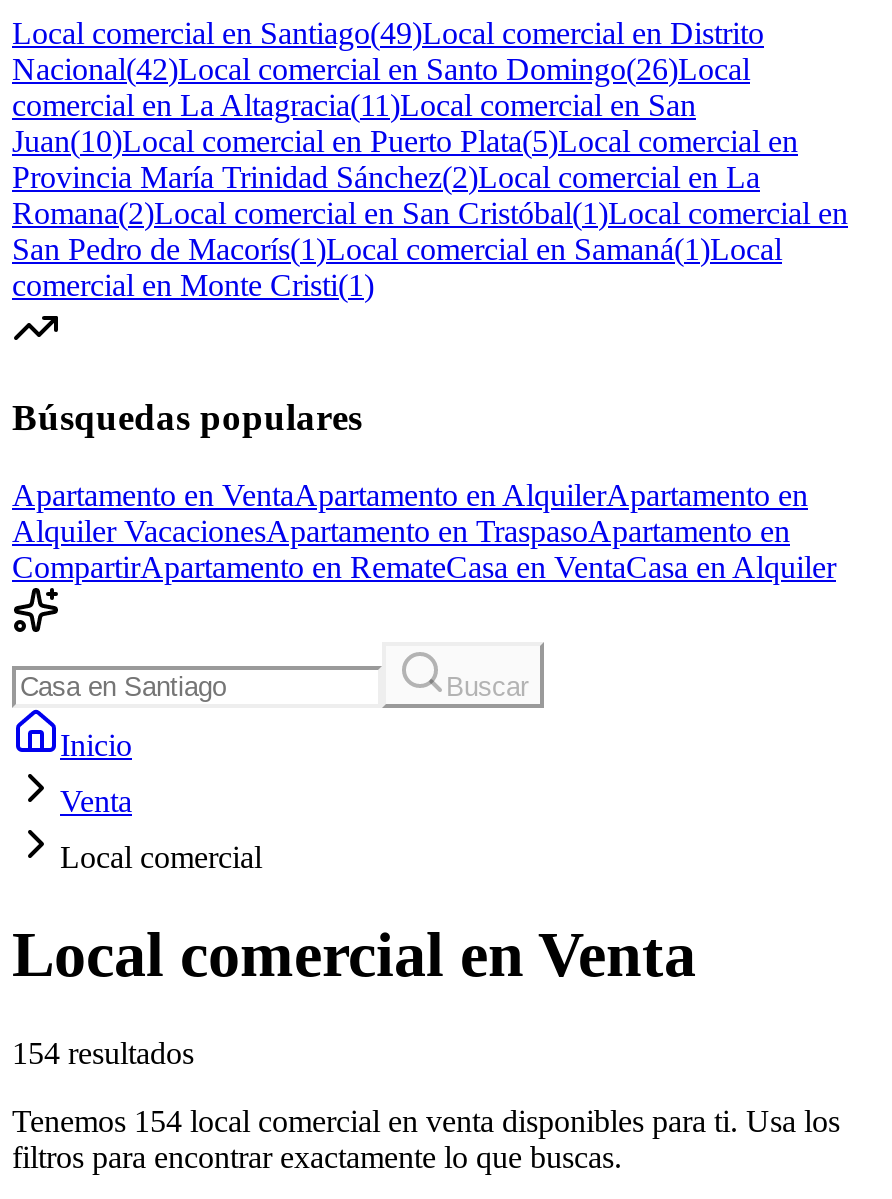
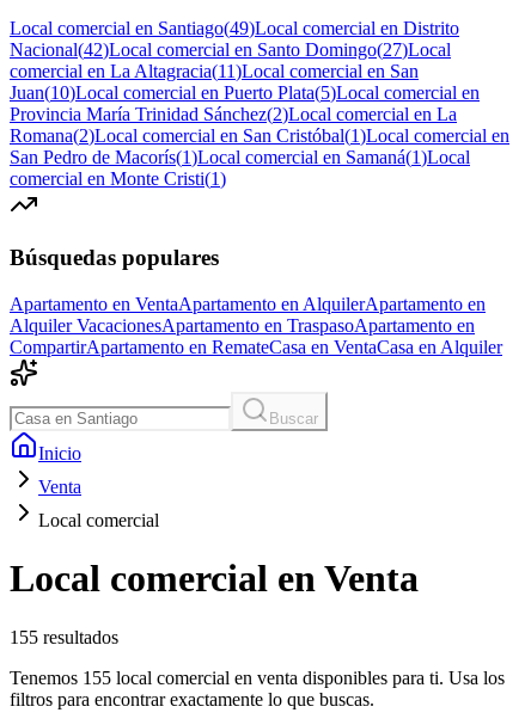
[12,51,750,85] Nacional(42)Local comercial en Santo Domingo(26)Local -> [10,39,451,59] Nacional(42)Local comercial en Santo Domingo(27)Local
[12,1036,194,1070] 154 resultados -> [10,627,118,647] 155 resultados
[12,1104,840,1138] Tenemos 154 local comercial en venta disponibles para ti. Usa los -> [10,668,505,688] Tenemos 155 local comercial en venta disponibles para ti. Usa los

